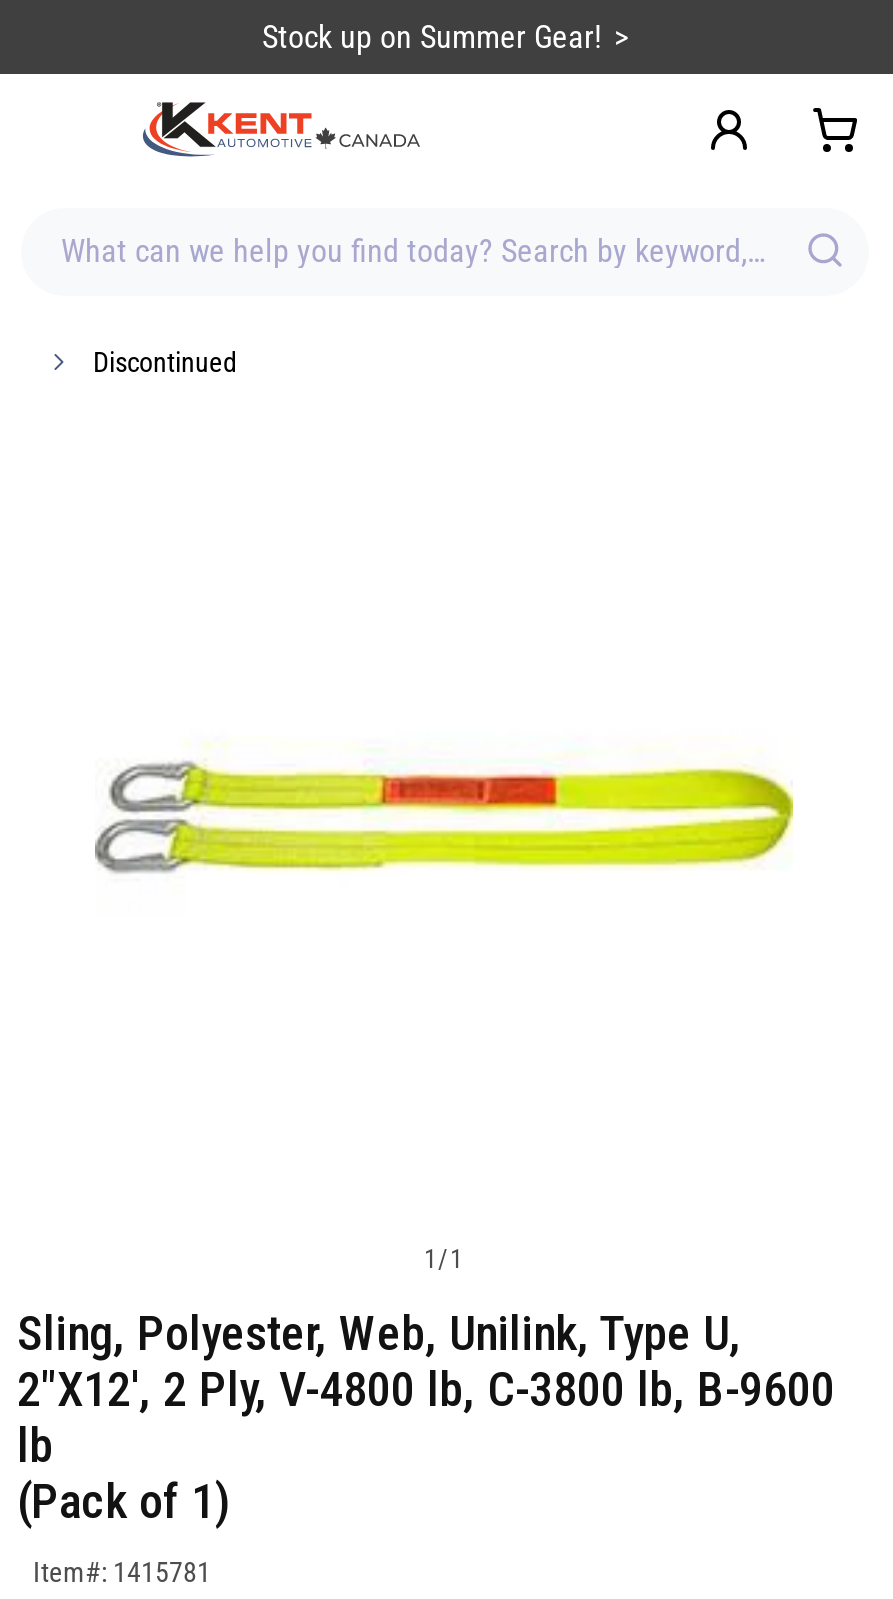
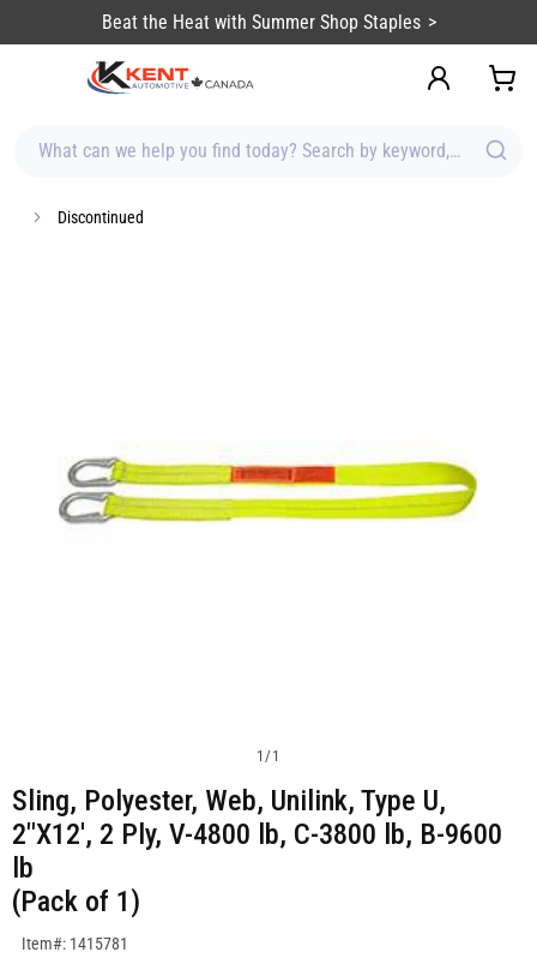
[262,18,602,56] Stock up on Summer Gear! -> [101,11,420,34] Beat the Heat with Summer Shop Staples

